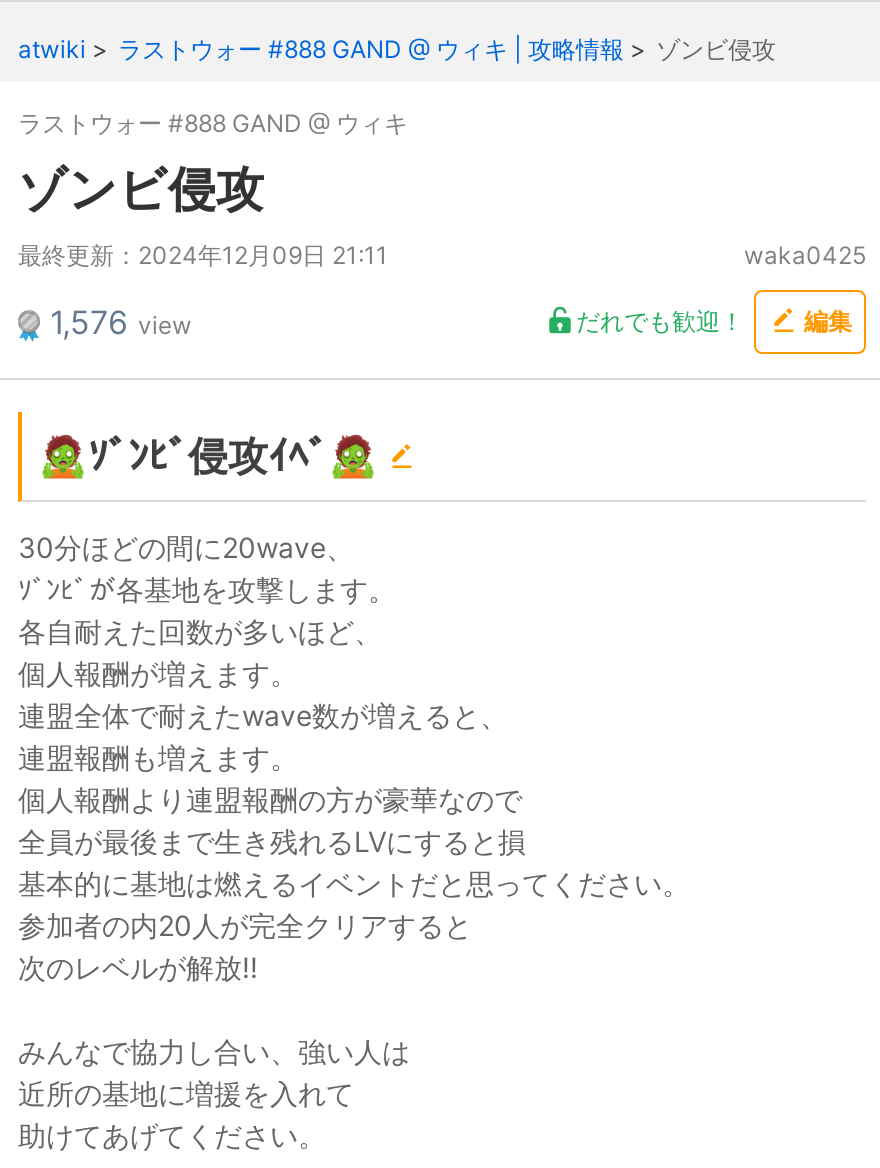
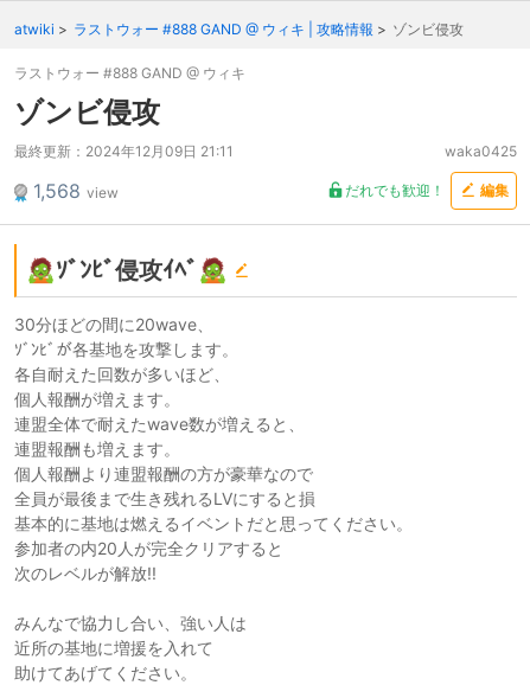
[50,302,192,342] 1,576 view -> [33,179,119,203] 1,568 view

